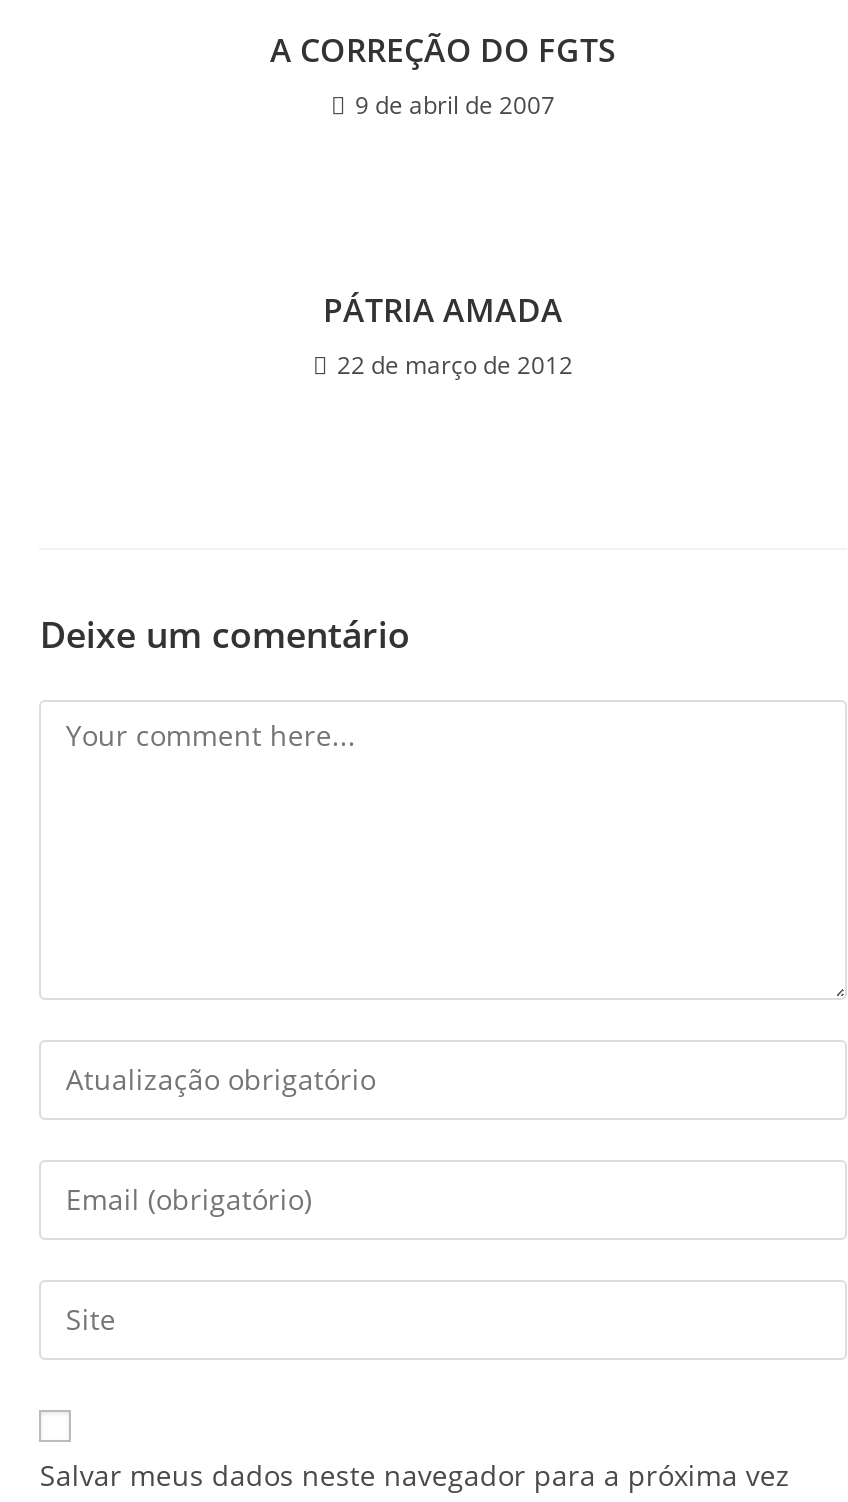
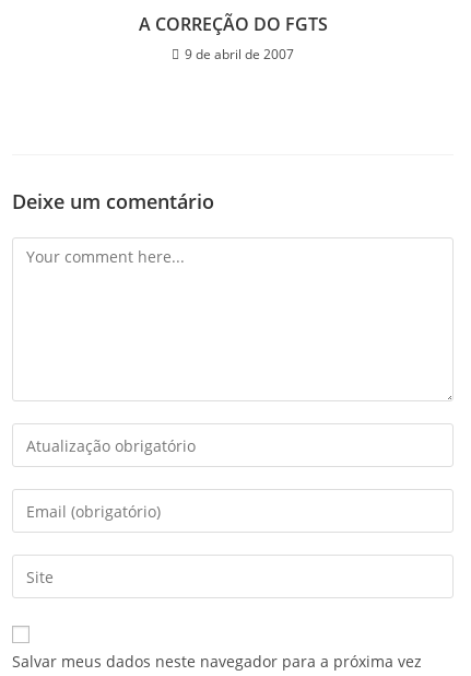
[323,288,573,382] PÁTRIA AMADA | 22 de março de 2012 -> none

